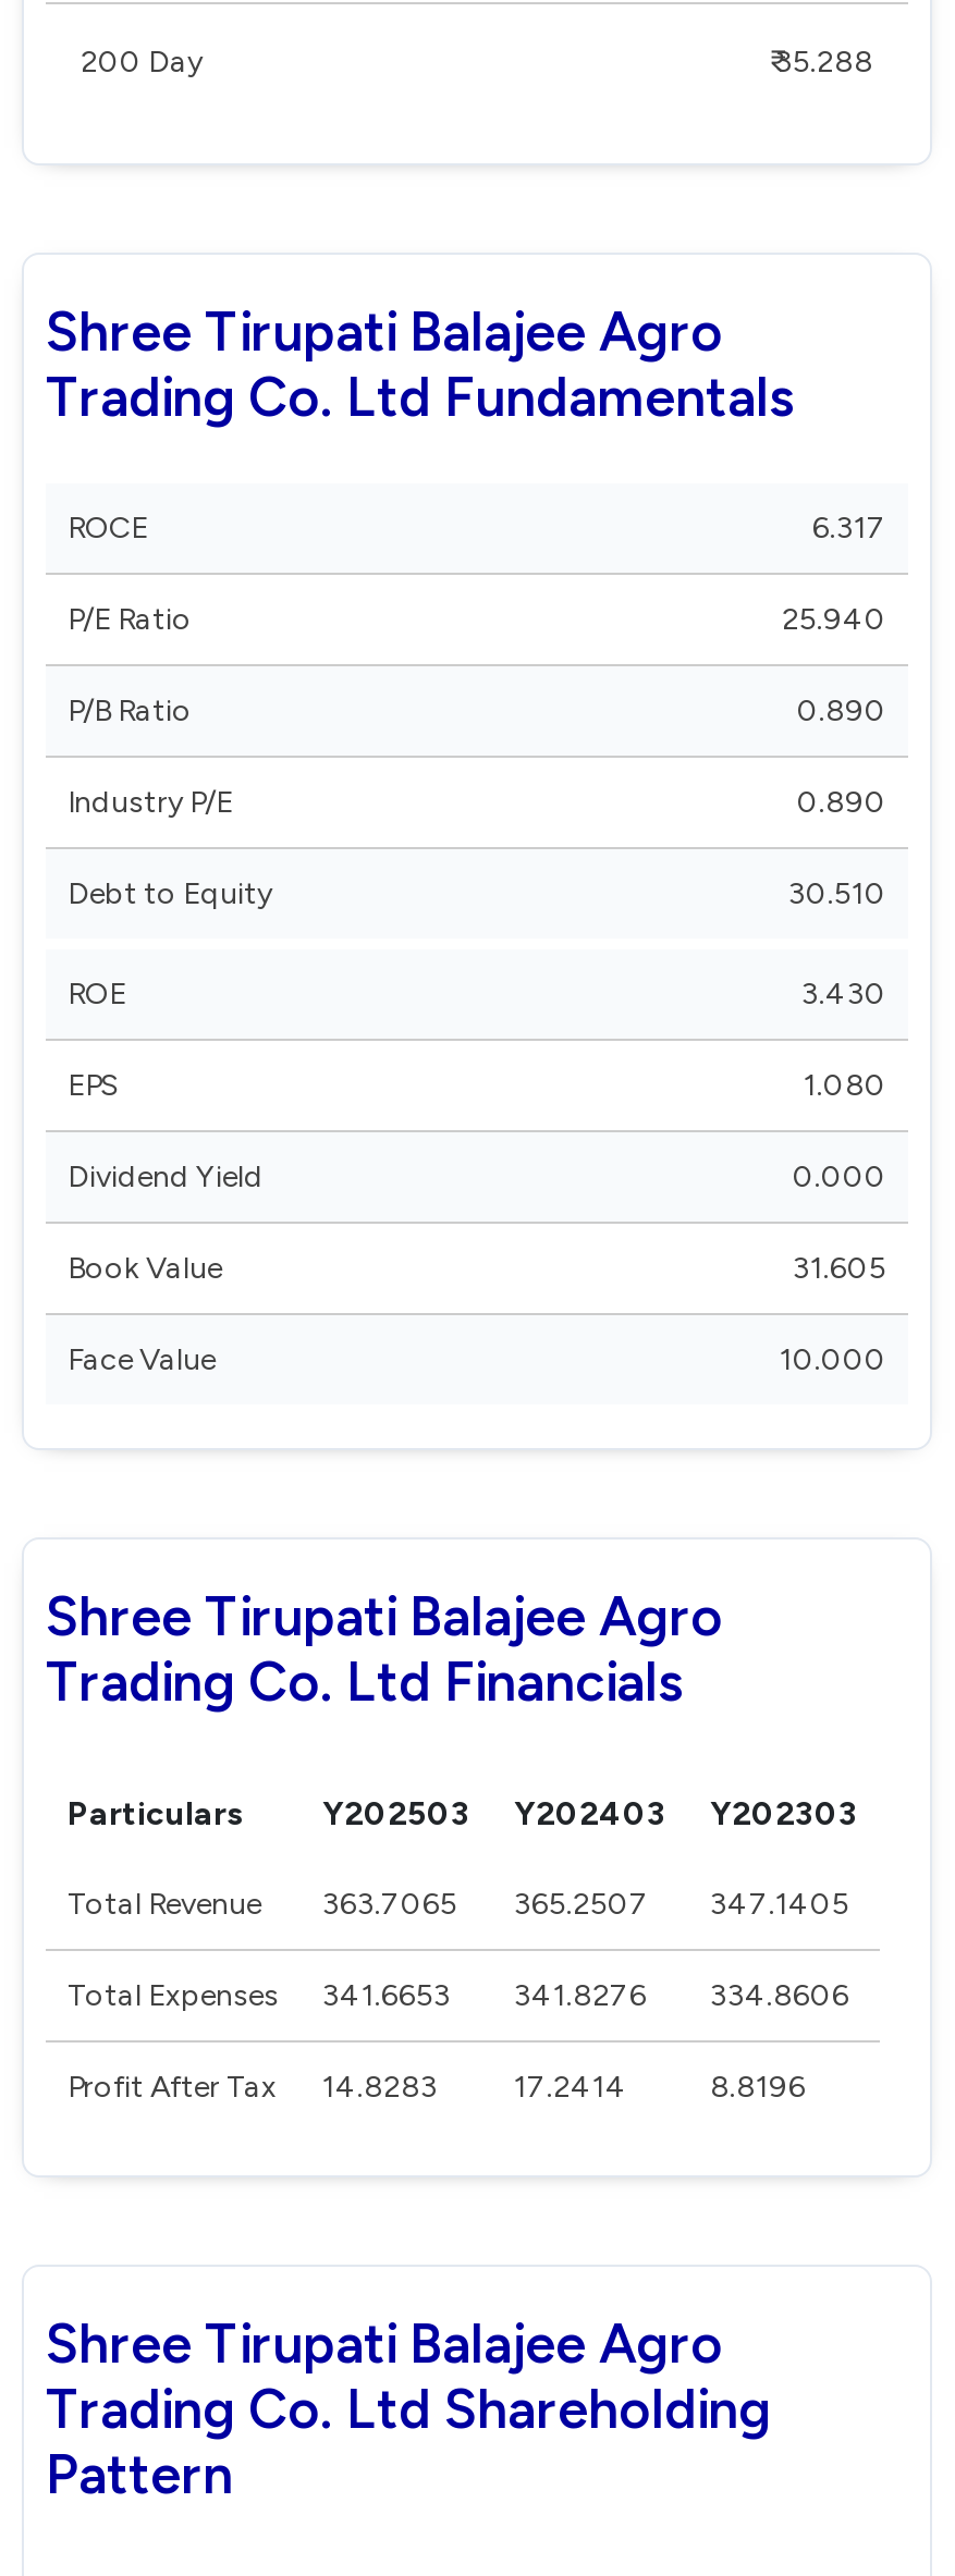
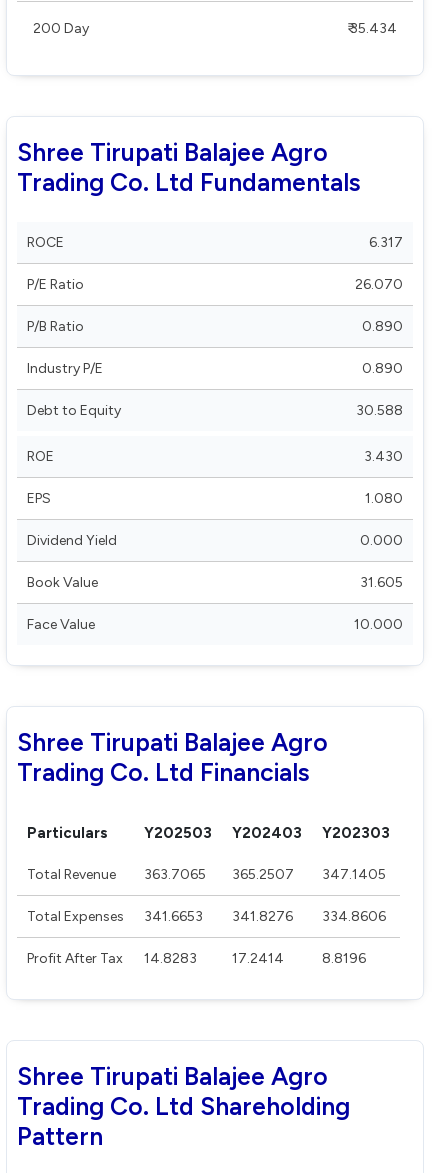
[769,44,873,81] ₹ 35.288 -> [347,20,397,37] ₹ 35.434
[782,601,886,638] 25.940 -> [355,276,403,293] 26.070
[788,875,886,912] 30.510 -> [356,402,403,419] 30.588

